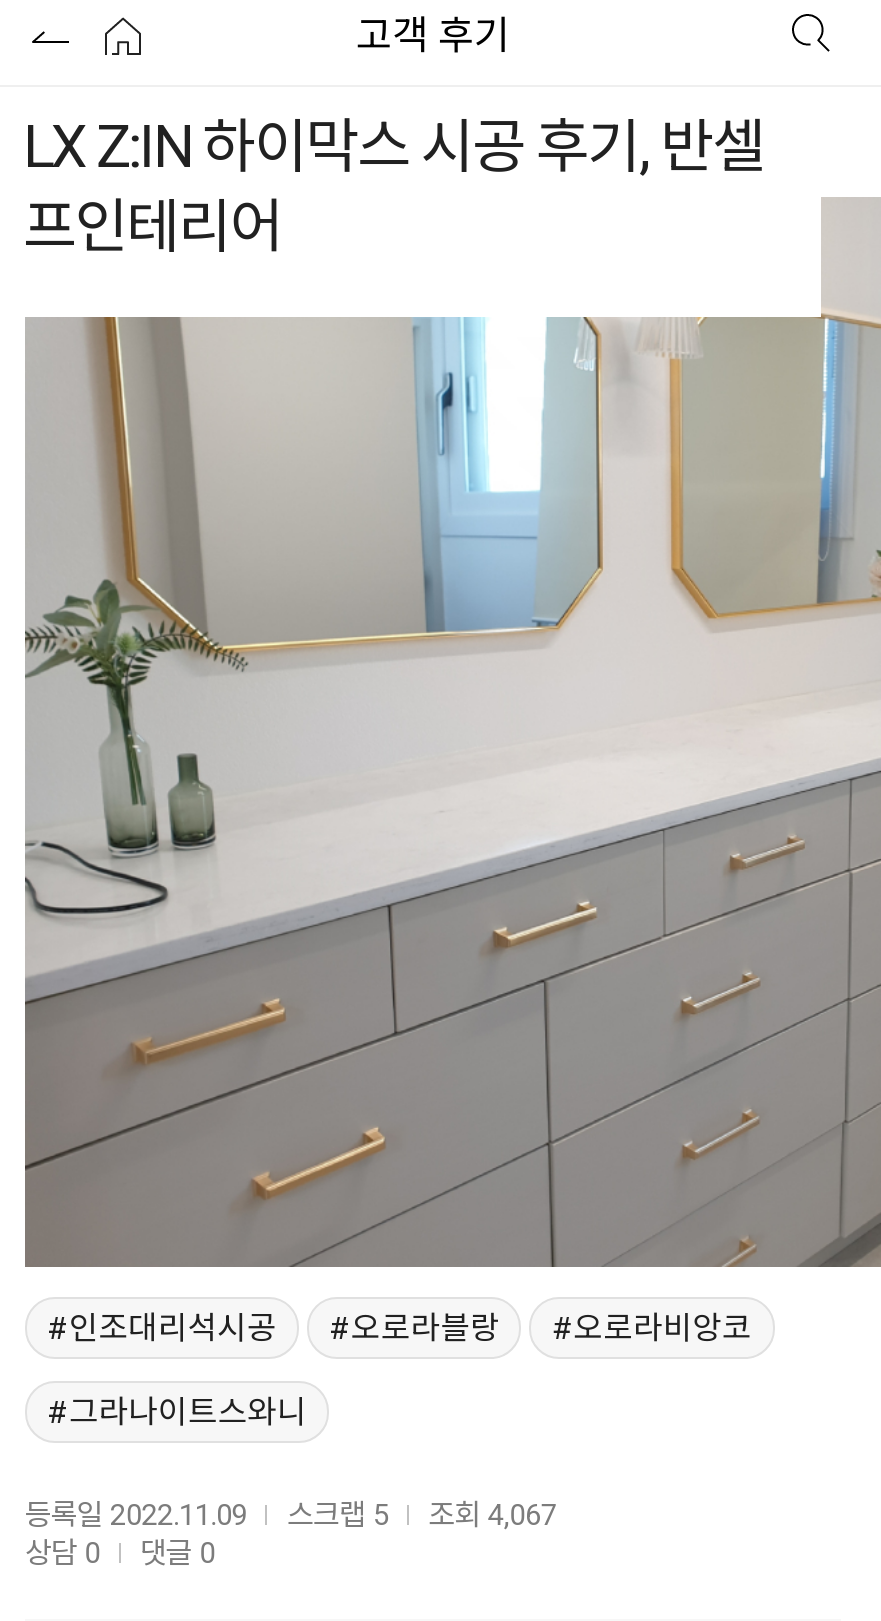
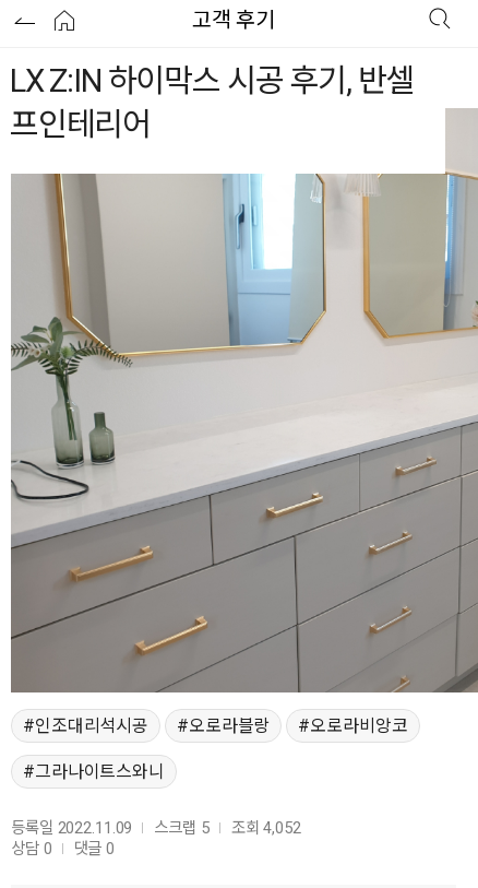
[25,1497,556,1533] 등록일 2022.11.09 스크랩 5 조회 4,067 -> [11,818,301,838] 등록일 2022.11.09 스크랩 5 조회 4,052

